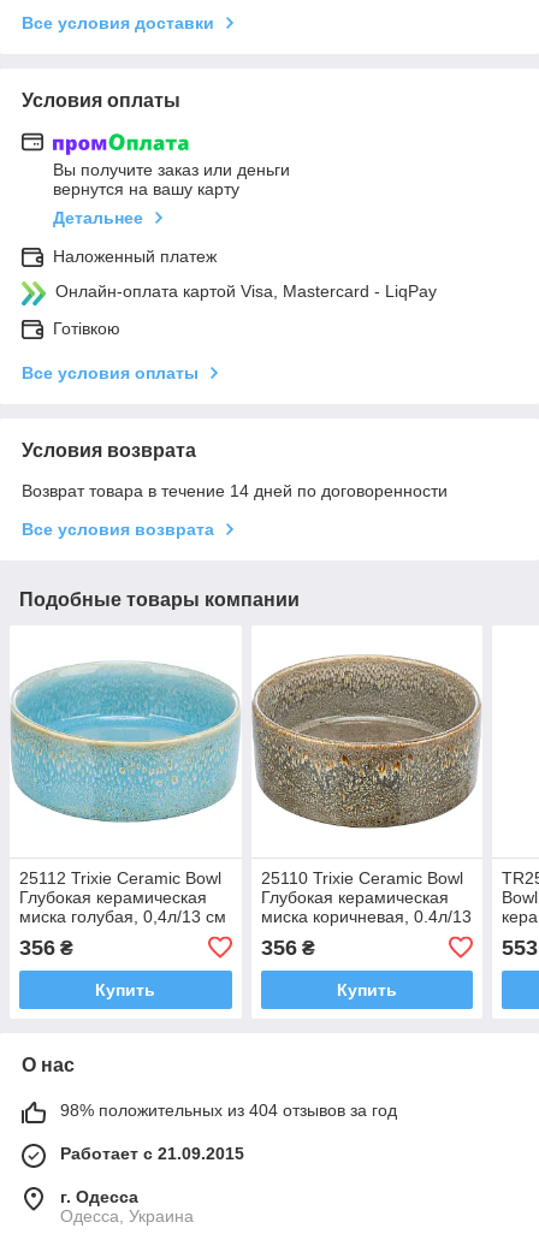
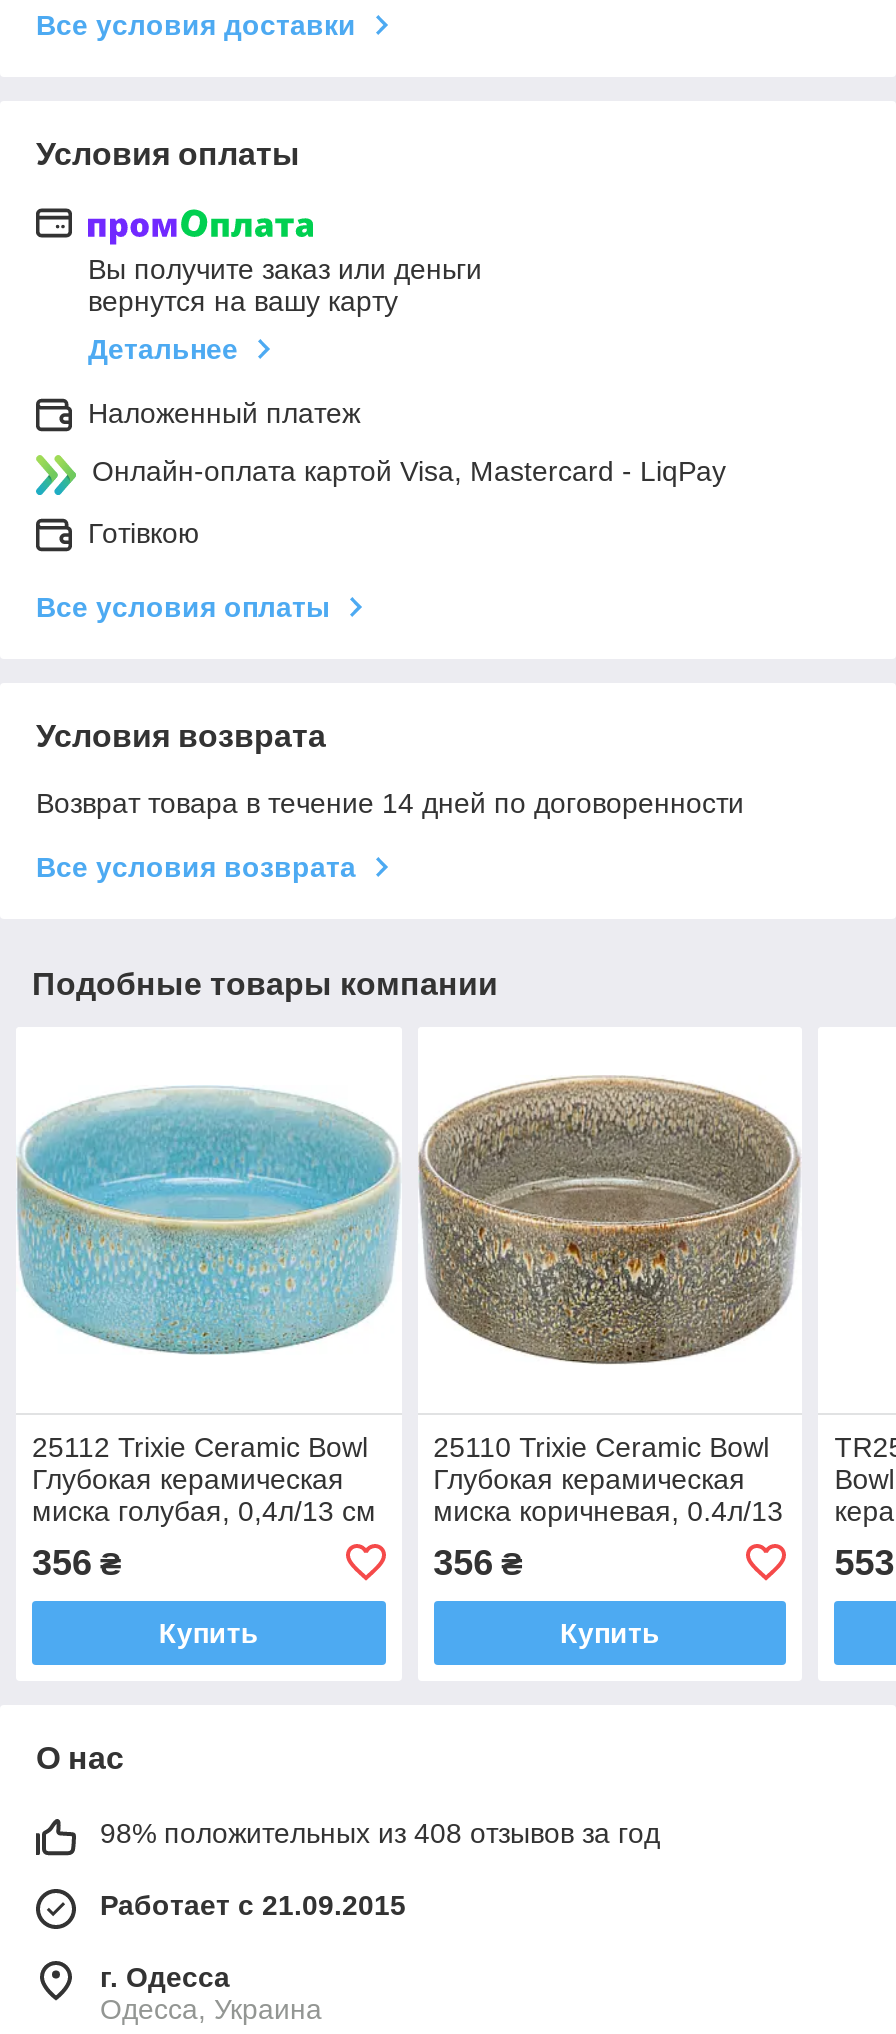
[60,1100,397,1119] 98% положительных из 404 отзывов за год -> [100,1817,660,1849] 98% положительных из 408 отзывов за год

